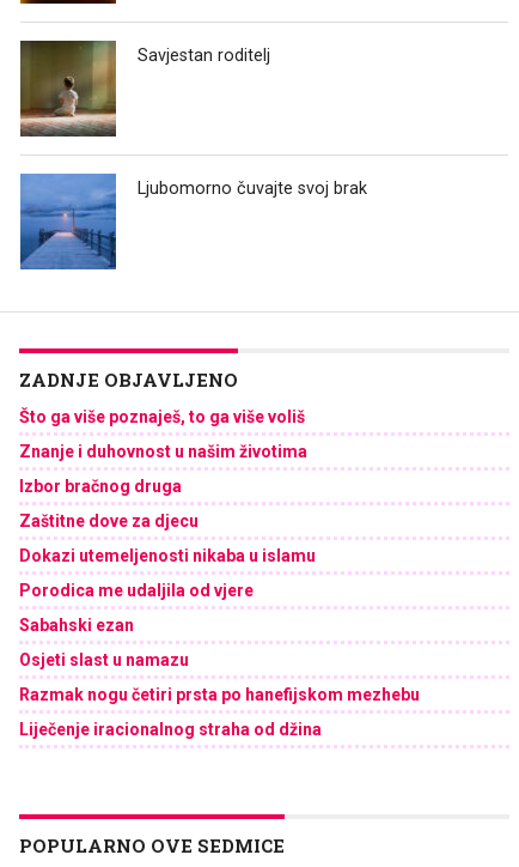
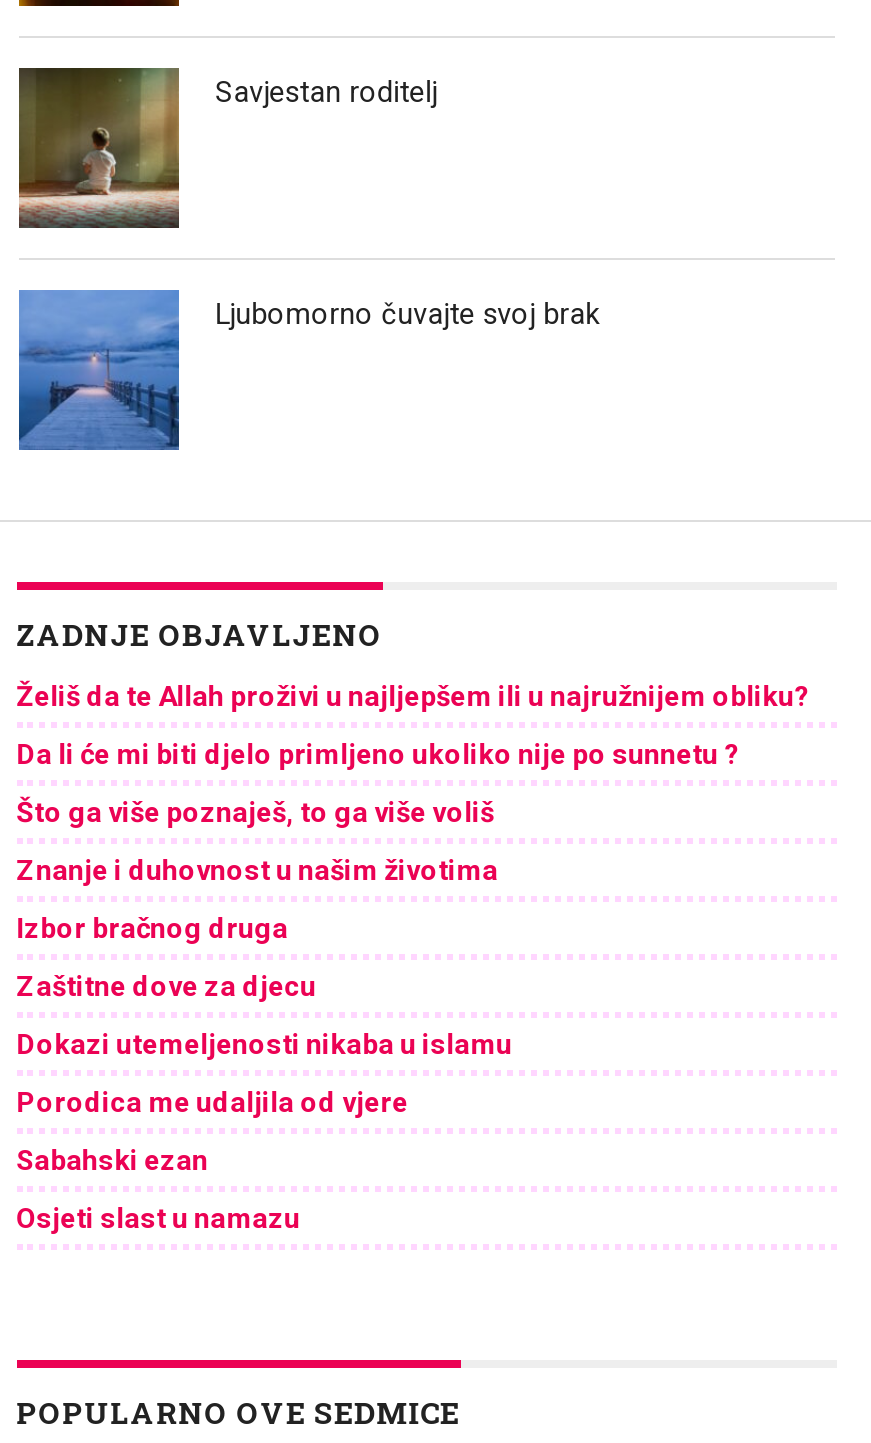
none -> [16,679,810,769] Želiš da te Allah proživi u najljepšem ili u najružnijem obliku? | Da li će mi biti djelo primljeno ukoliko nije po sunnetu ?
moved [19,407,315,669] -> [16,795,512,1233]: Što ga više poznaješ, to ga više voliš | Znanje i duhovnost u našim životima | Izbor bračnog druga | Zaštitne dove za djecu | Dokazi utemeljenosti nikaba u islamu | Porodica me udaljila od vjere | Sabahski ezan | Osjeti slast u namazu
[19,685,419,739] Razmak nogu četiri prsta po hanefijskom mezhebu | Liječenje iracionalnog straha od džina -> none

